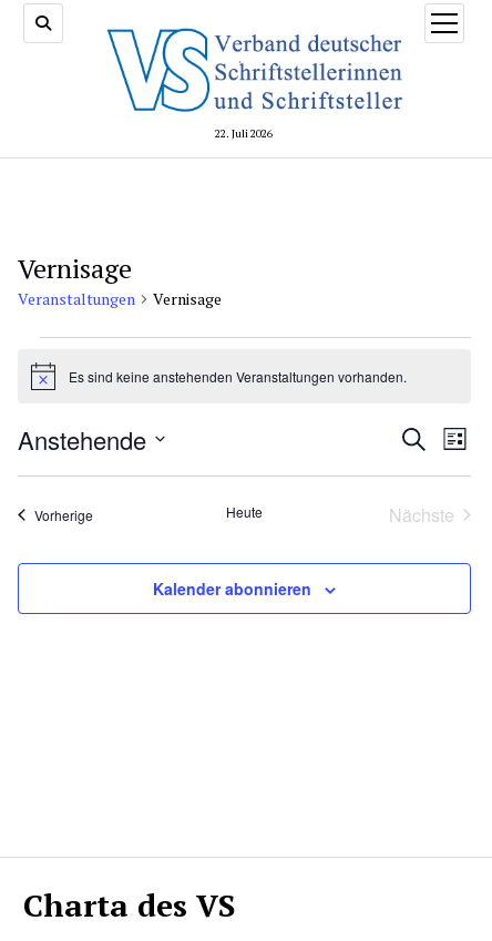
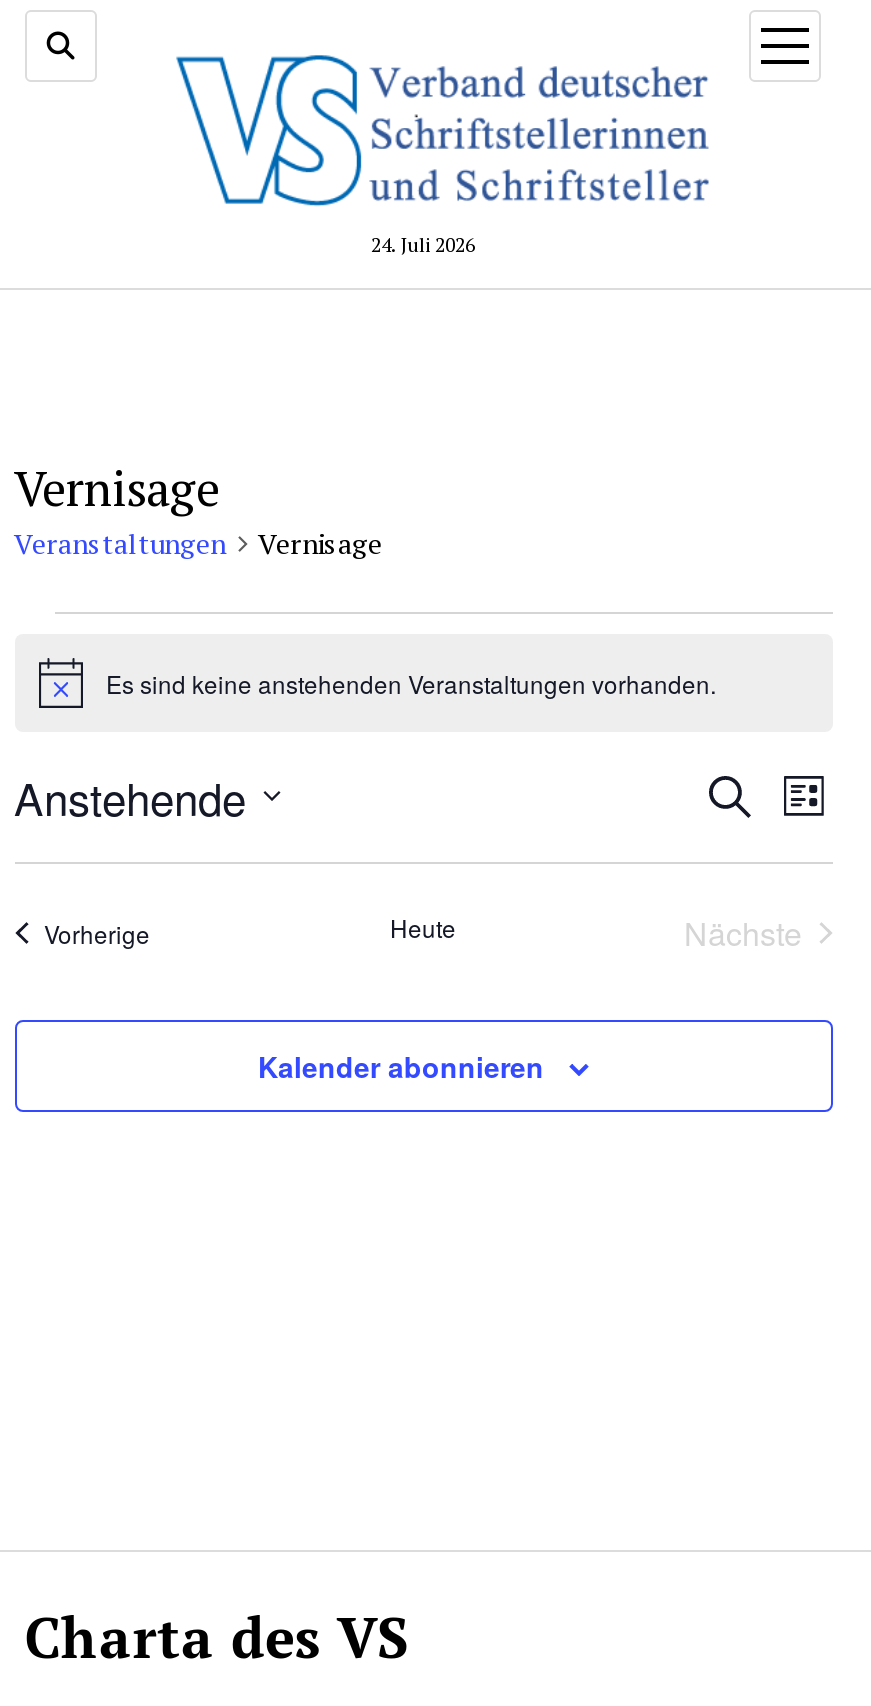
[215,127,273,141] 22. Juli 2026 -> [371,233,475,259] 24. Juli 2026

